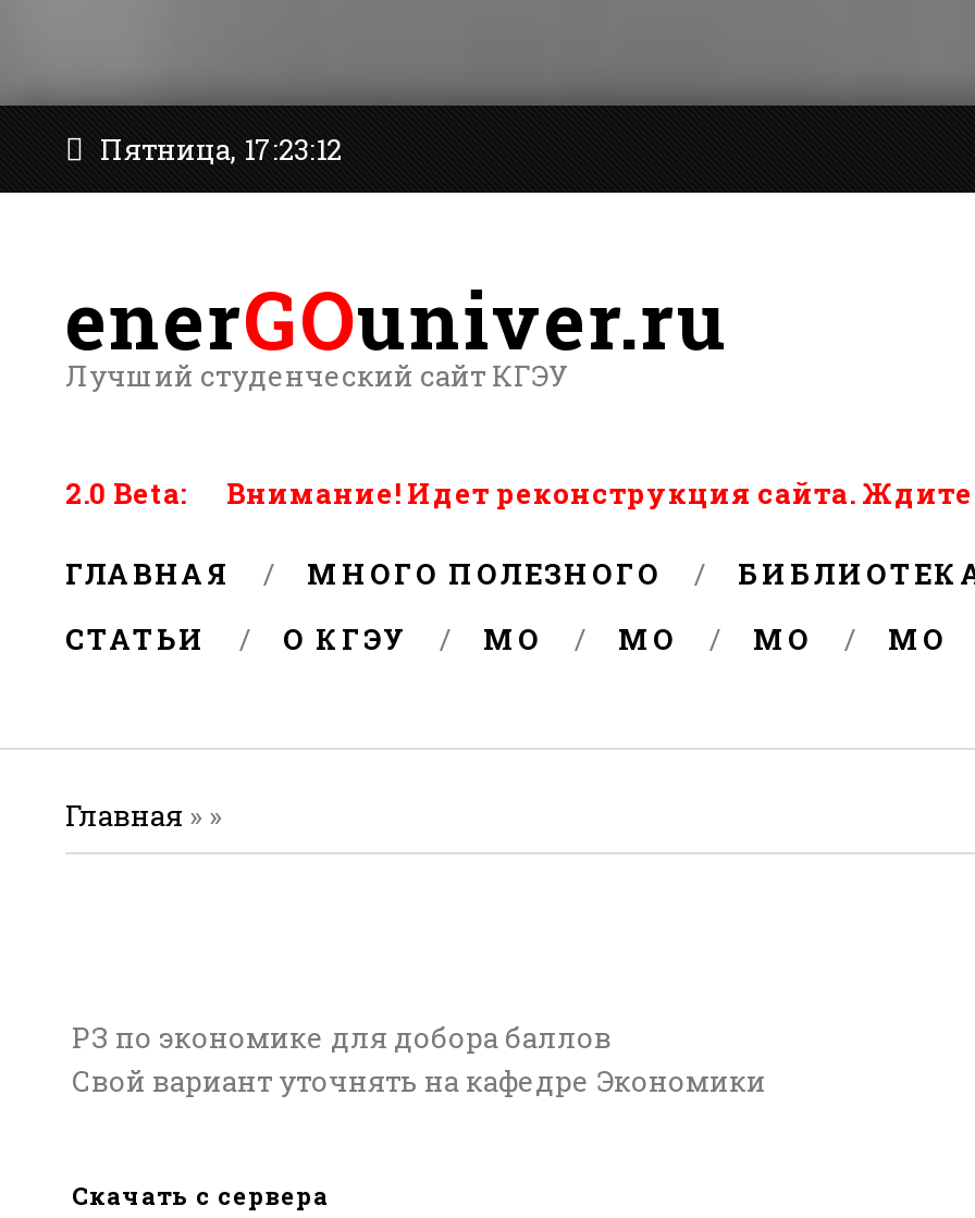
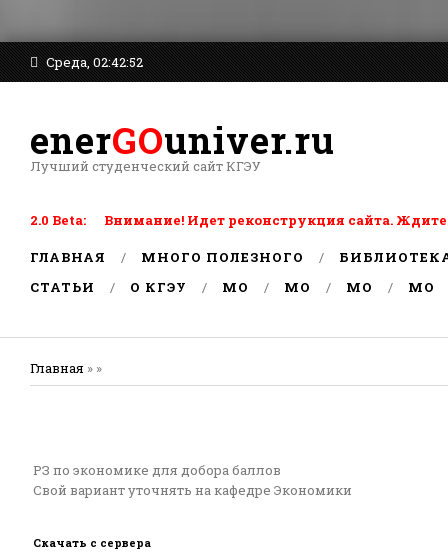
[94,130,342,169] Пятница, 17:23:12 -> [43,53,143,71] Среда, 02:42:52

